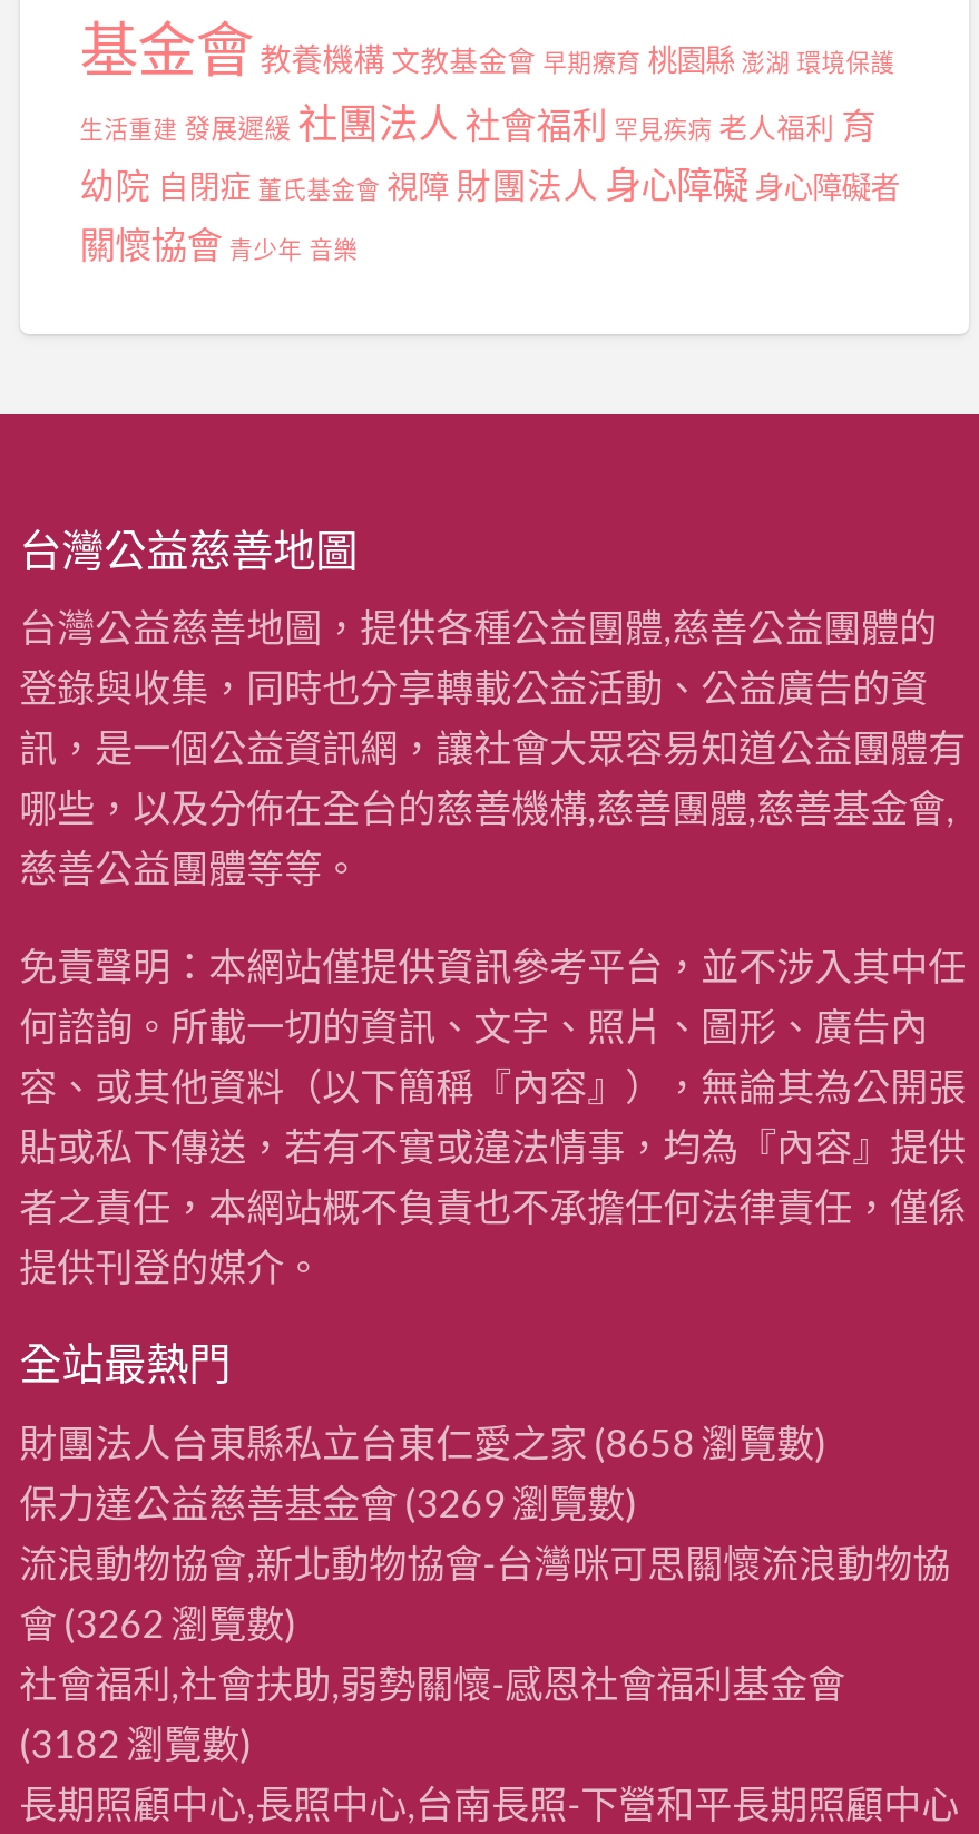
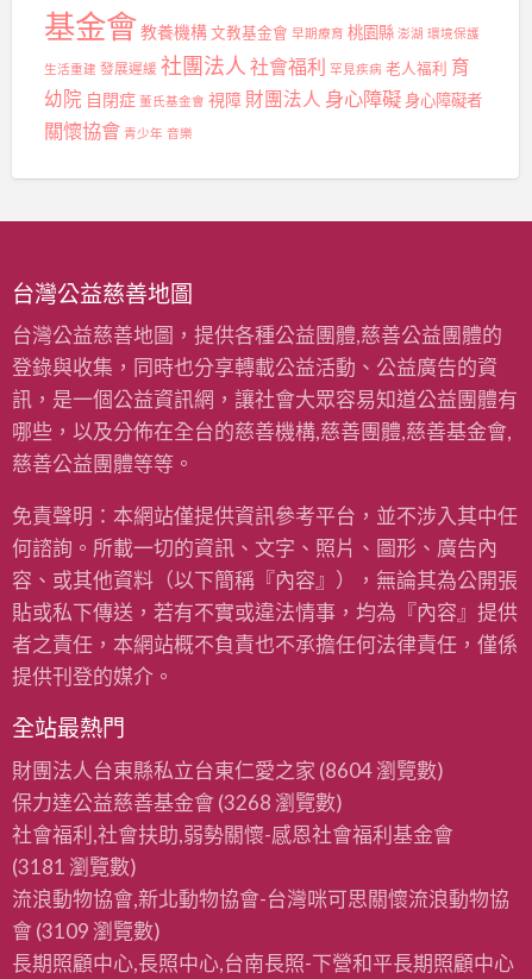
[19,1419,828,1646] 財團法人台東縣私立台東仁愛之家(8658 瀏覽數) | 保力達公益慈善基金會(3269 瀏覽數) | 會(3262 瀏覽數) -> [11,757,443,814] 財團法人台東縣私立台東仁愛之家(8604 瀏覽數) | 保力達公益慈善基金會(3268 瀏覽數)
moved [19,1539,950,1586] -> [11,886,509,911]: 流浪動物協會,新北動物協會-台灣咪可思關懷流浪動物協
moved [19,1660,846,1706] -> [11,822,453,847]: 社會福利,社會扶助,弱勢關懷-感恩社會福利基金會
[19,1720,253,1766] (3182 瀏覽數) -> [11,854,160,943] (3181 瀏覽數) | 會(3109 瀏覽數)

